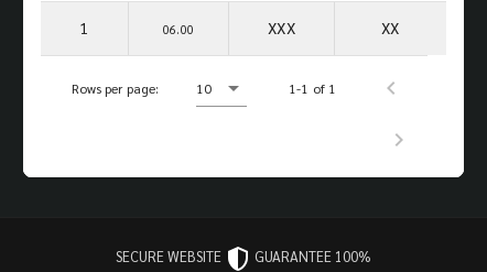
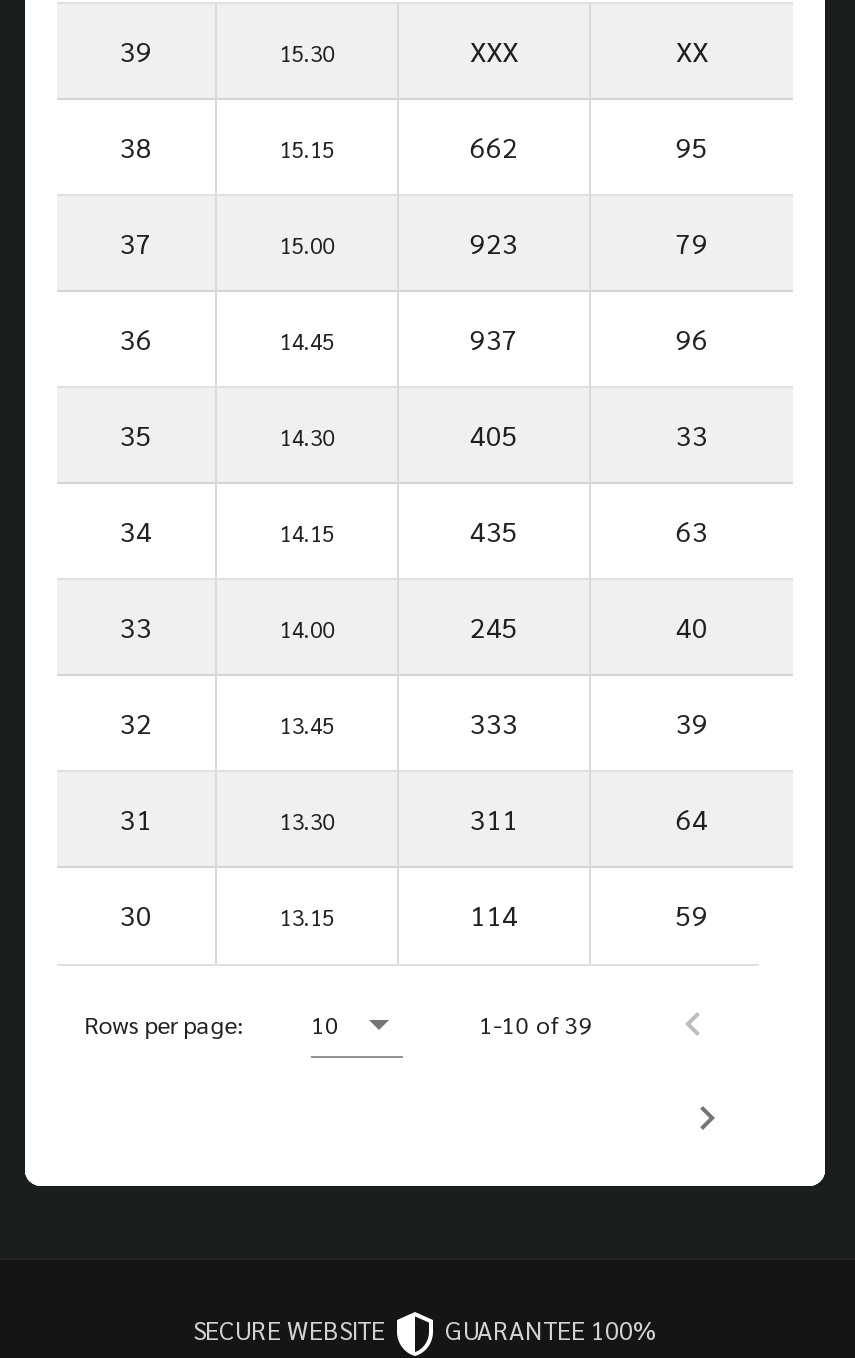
[80,17,89,37] 1 -> [120,32,152,68] 39
[163,21,194,37] 06.00 -> [279,38,335,68] 15.30
none -> [120,128,708,932] 38 | 15.15 | 662 | 95 | 37 | 15.00 | 923 | 79 | 36 | 14.45 | 937 | 96 | 35 | 14.30 | 405 | 33 | 34 | 14.15 | 435 | 63 | 33 | 14.00 | 245 | 40 | 32 | 13.45 | 333 | 39 | 31 | 13.30 | 311 | 64 | 30 | 13.15 | 114 | 59
[289,79,336,97] 1-1 of 1 -> [479,1008,593,1040] 1-10 of 39

